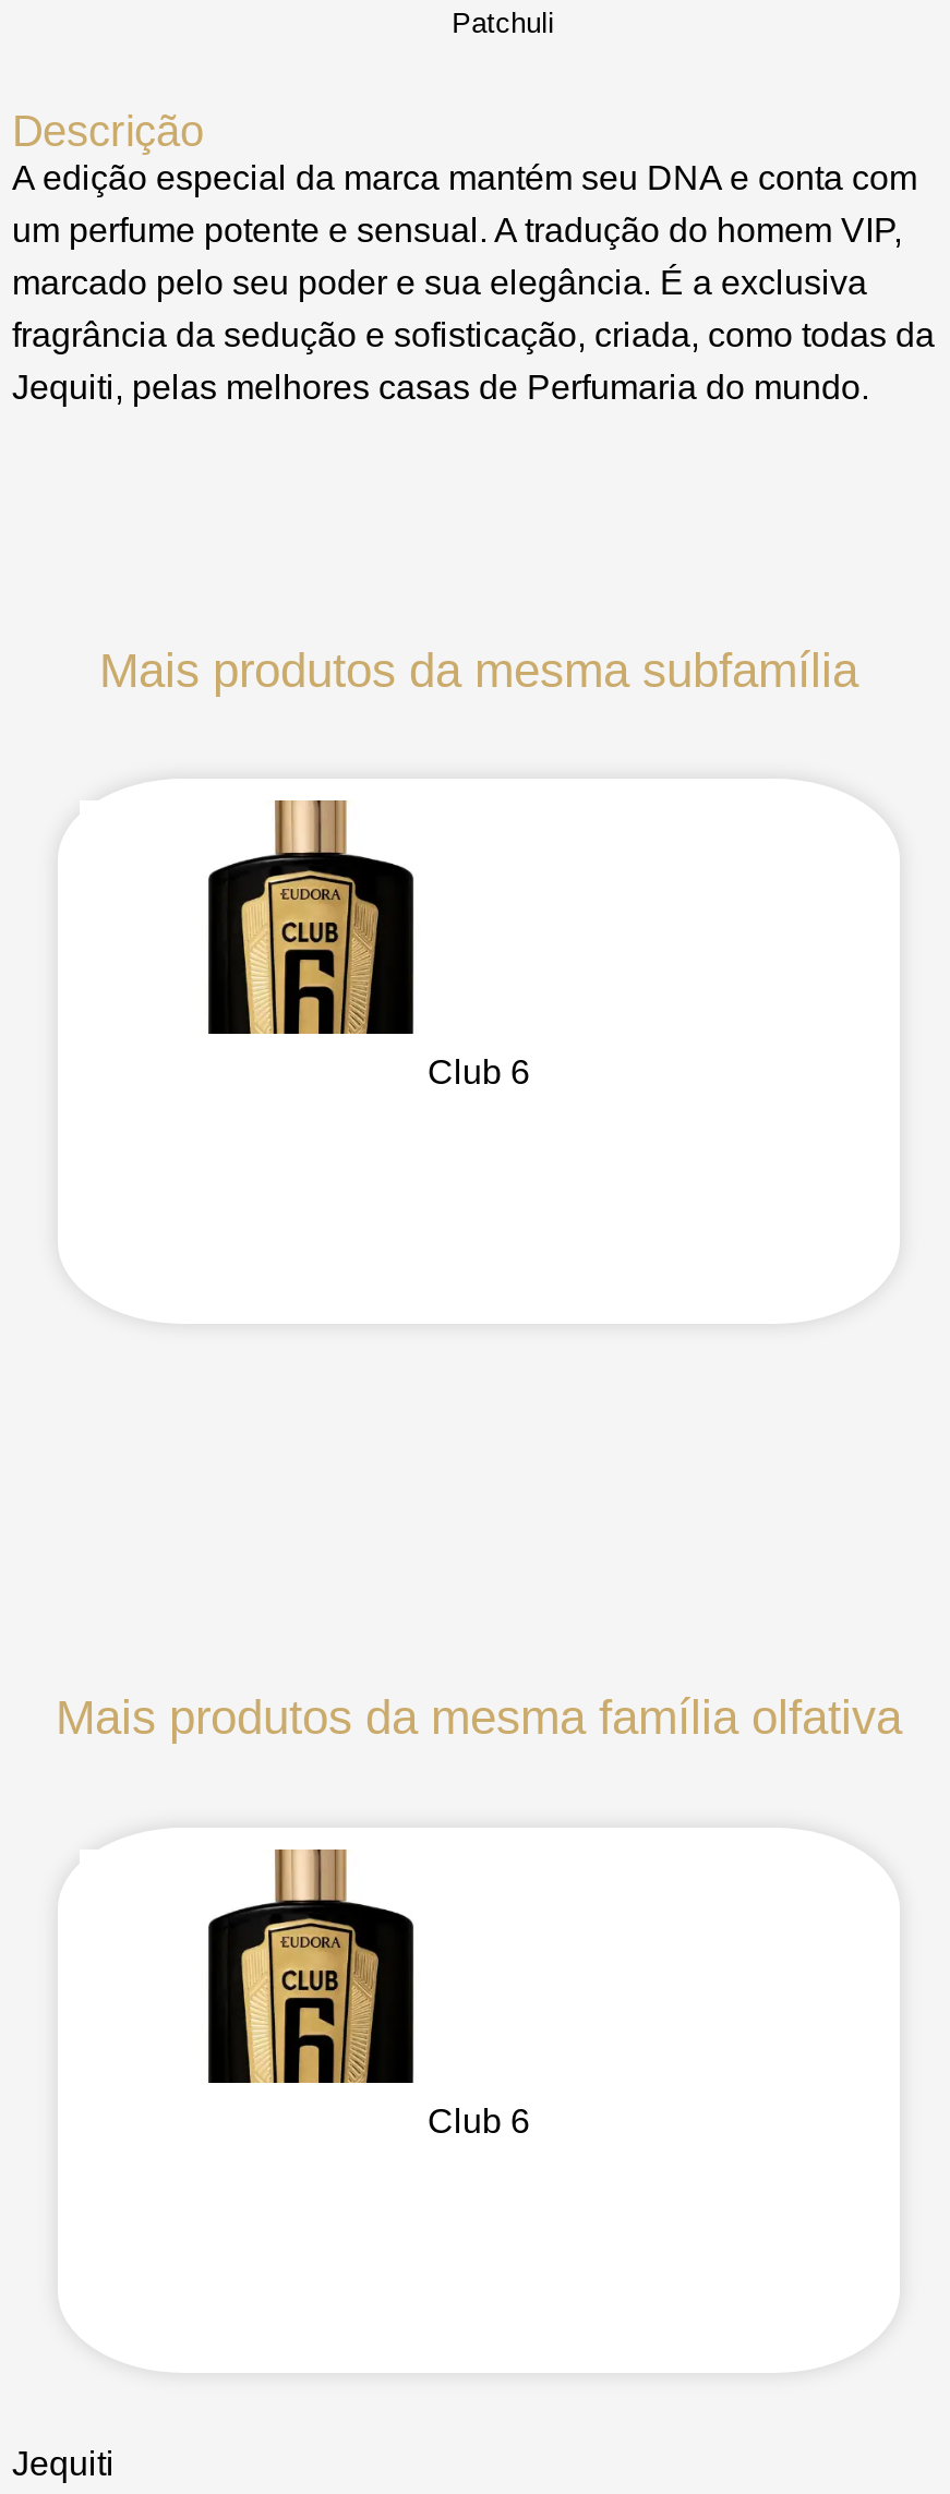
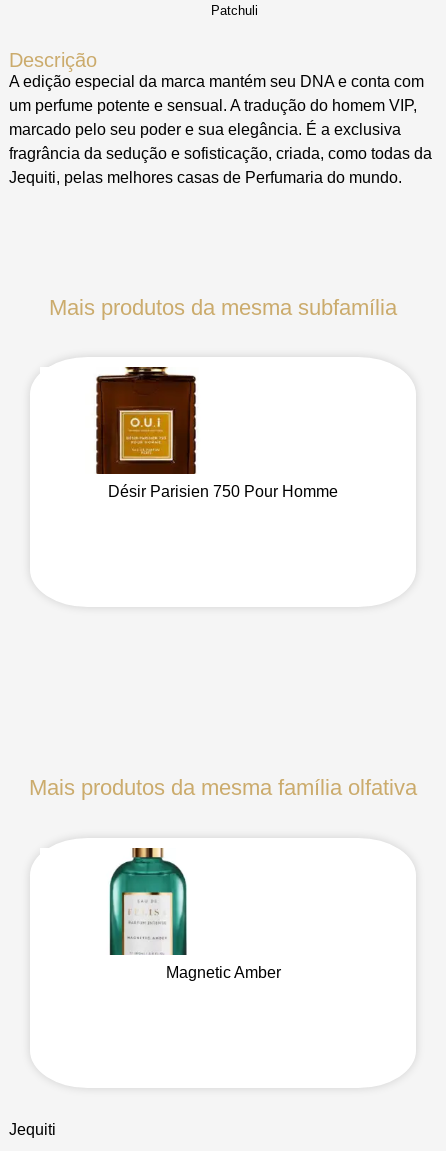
[202,798,530,1091] [image] | Club 6 -> [95,366,338,500] [image] | Désir Parisien 750 Pour Homme
[206,1850,530,2138] [image] | Club 6 -> [99,848,280,980] [image] | Magnetic Amber

